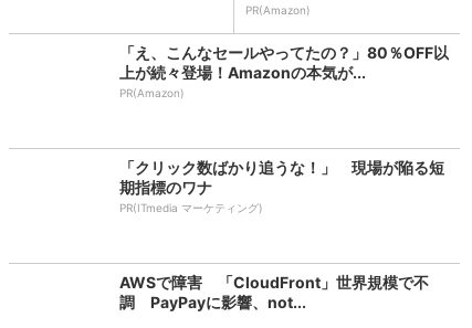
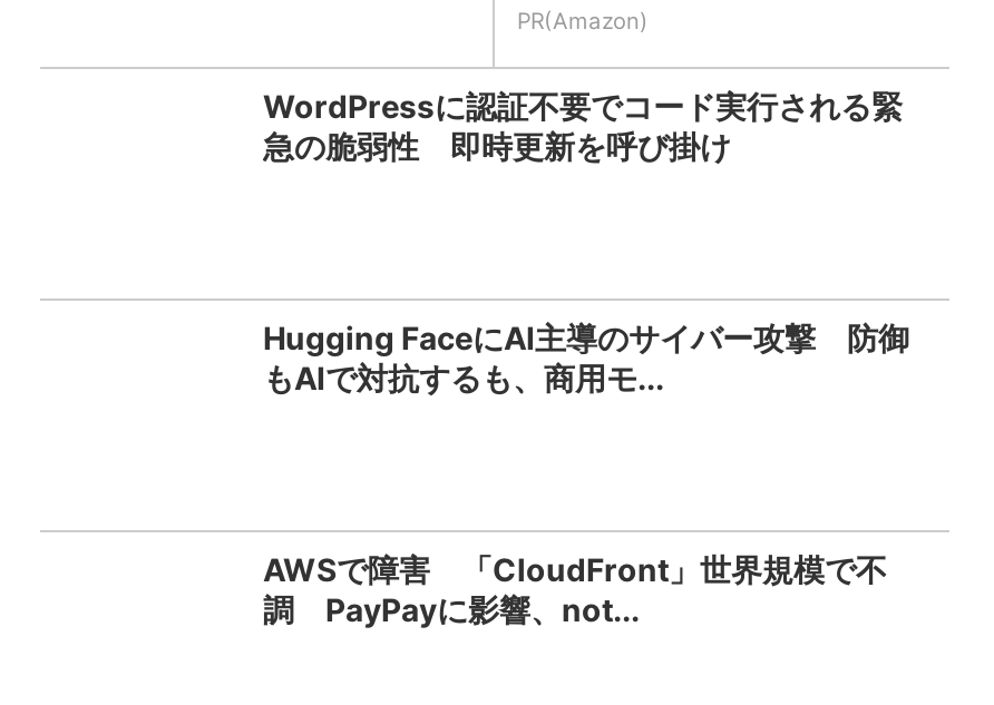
[119,43,449,99] 「え、こんなセールやってたの？」80％OFF以 | 上が続々登場！Amazonの本気が... | PR(Amazon) -> [263,87,903,165] WordPressに認証不要でコード実行される緊 | 急の脆弱性 即時更新を呼び掛け
[119,158,444,214] 「クリック数ばかり追うな！」 現場が陥る短 | 期指標のワナ | PR(ITmedia マーケティング) -> [263,319,909,396] Hugging FaceにAI主導のサイバー攻撃 防御 | もAIで対抗するも、商用モ...

